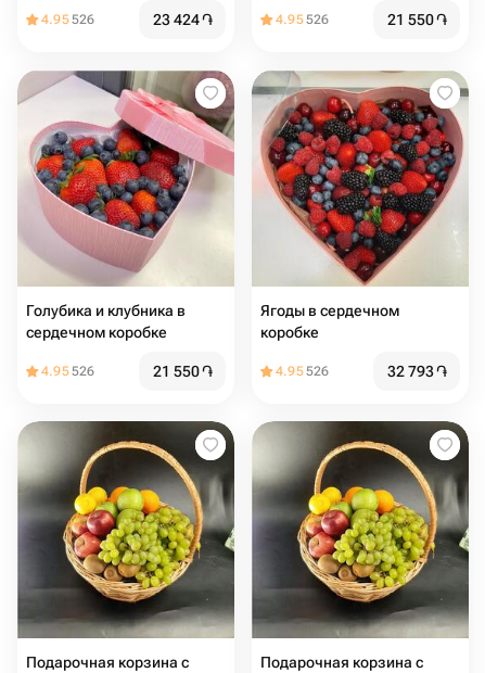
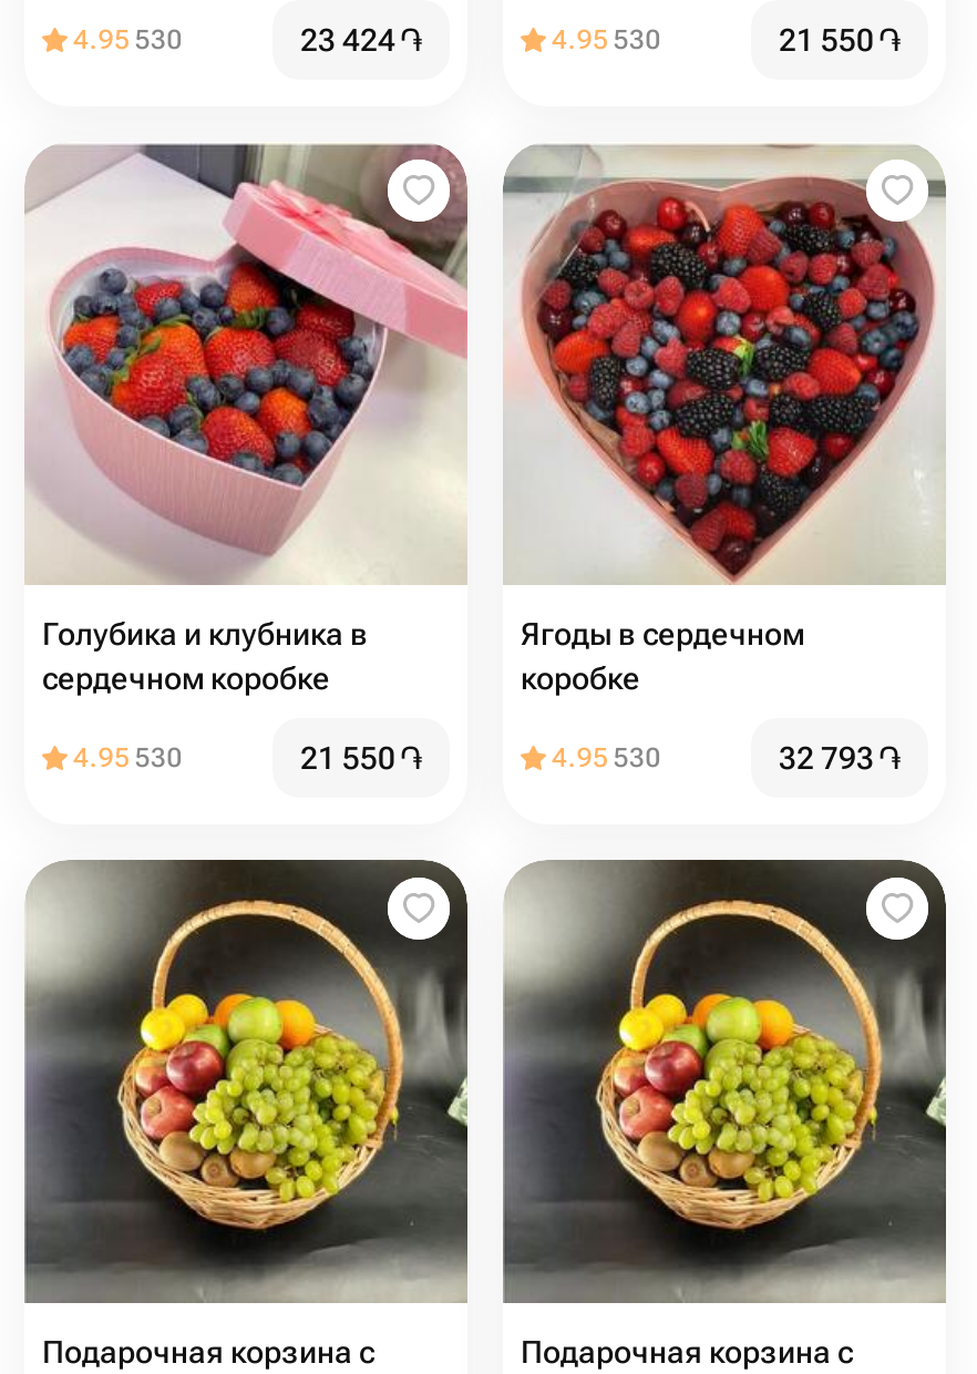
[41,12,95,27] 4.95 526 -> [73,24,183,55] 4.95 530
[276,12,329,27] 4.95 526 -> [552,24,661,55] 4.95 530
[41,364,95,379] 4.95 526 -> [73,742,183,773] 4.95 530
[276,364,329,379] 4.95 526 -> [552,742,661,773] 4.95 530

